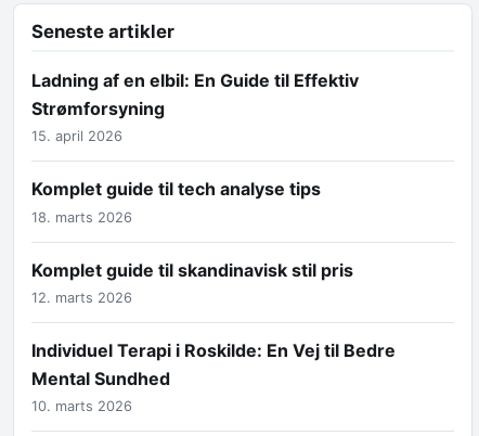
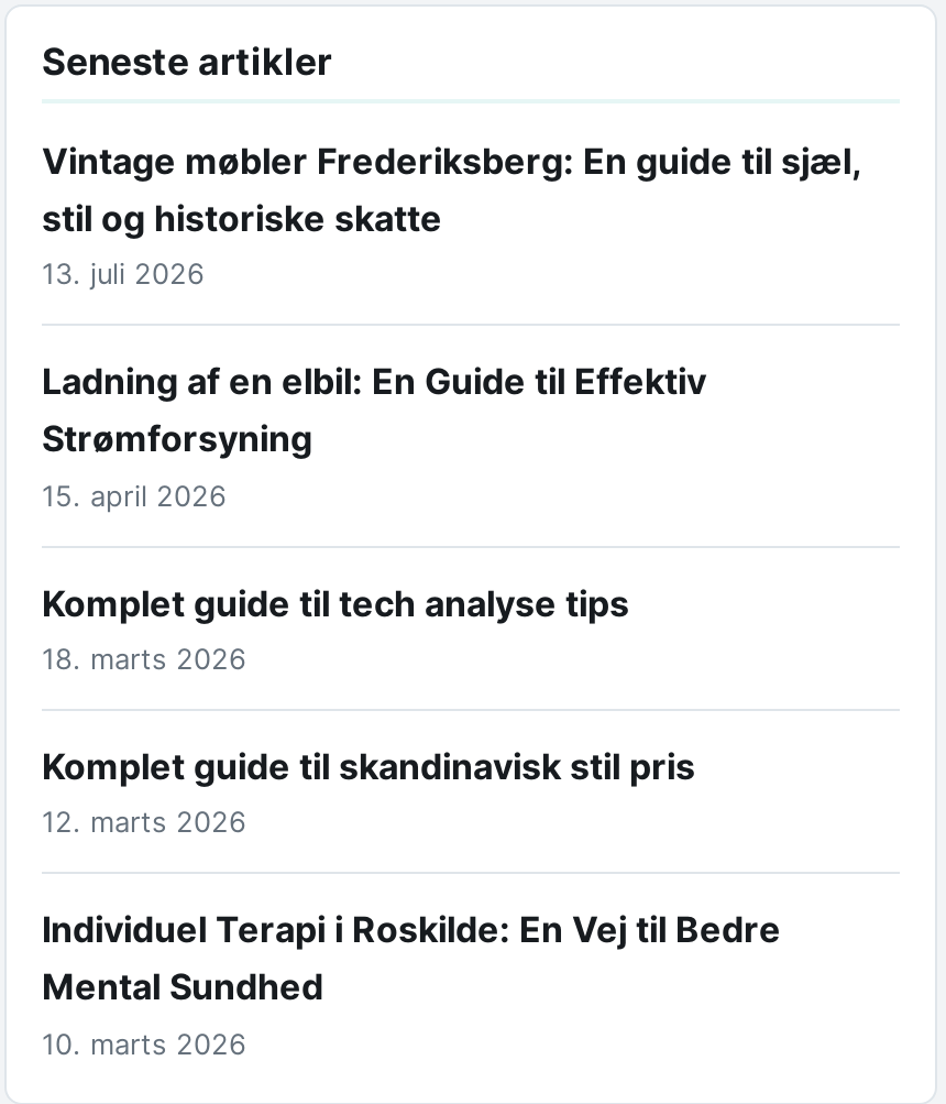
none -> [42,138,860,291] Vintage møbler Frederiksberg: En guide til sjæl, | stil og historiske skatte | 13. juli 2026

